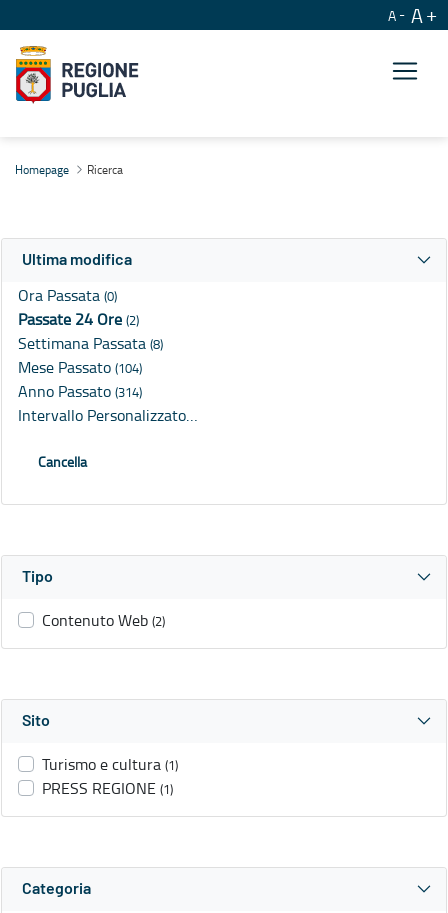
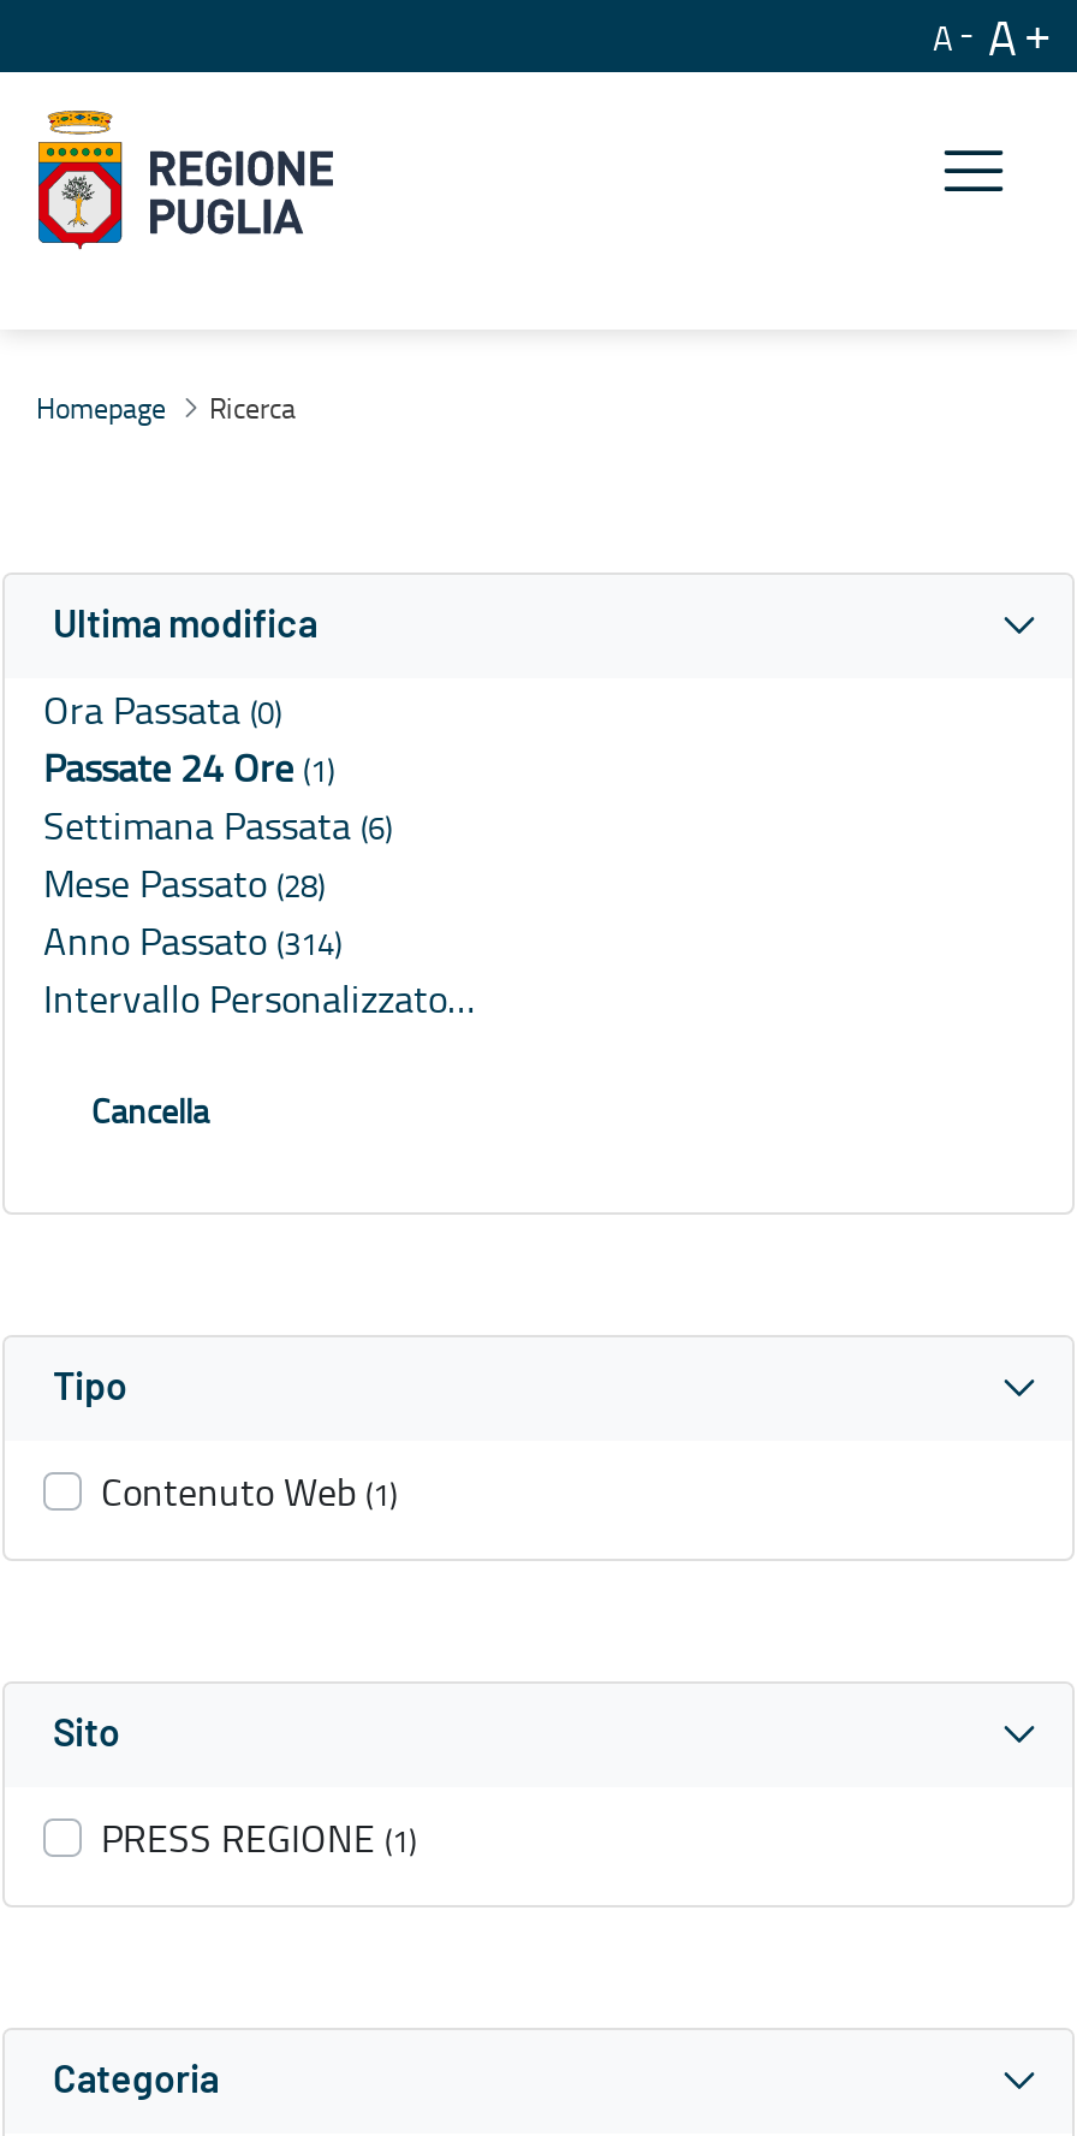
[18,308,139,330] Passate 24 Ore (2) -> [43,742,334,795] Passate 24 Ore (1)
[18,332,163,354] Settimana Passata (8) -> [43,799,392,852] Settimana Passata (6)
[18,356,142,378] Mese Passato (104) -> [43,857,325,910] Mese Passato (28)
[42,609,165,631] Contenuto Web (2) -> [101,1466,397,1519] Contenuto Web (1)
[42,753,178,775] Turismo e cultura (1) -> none

